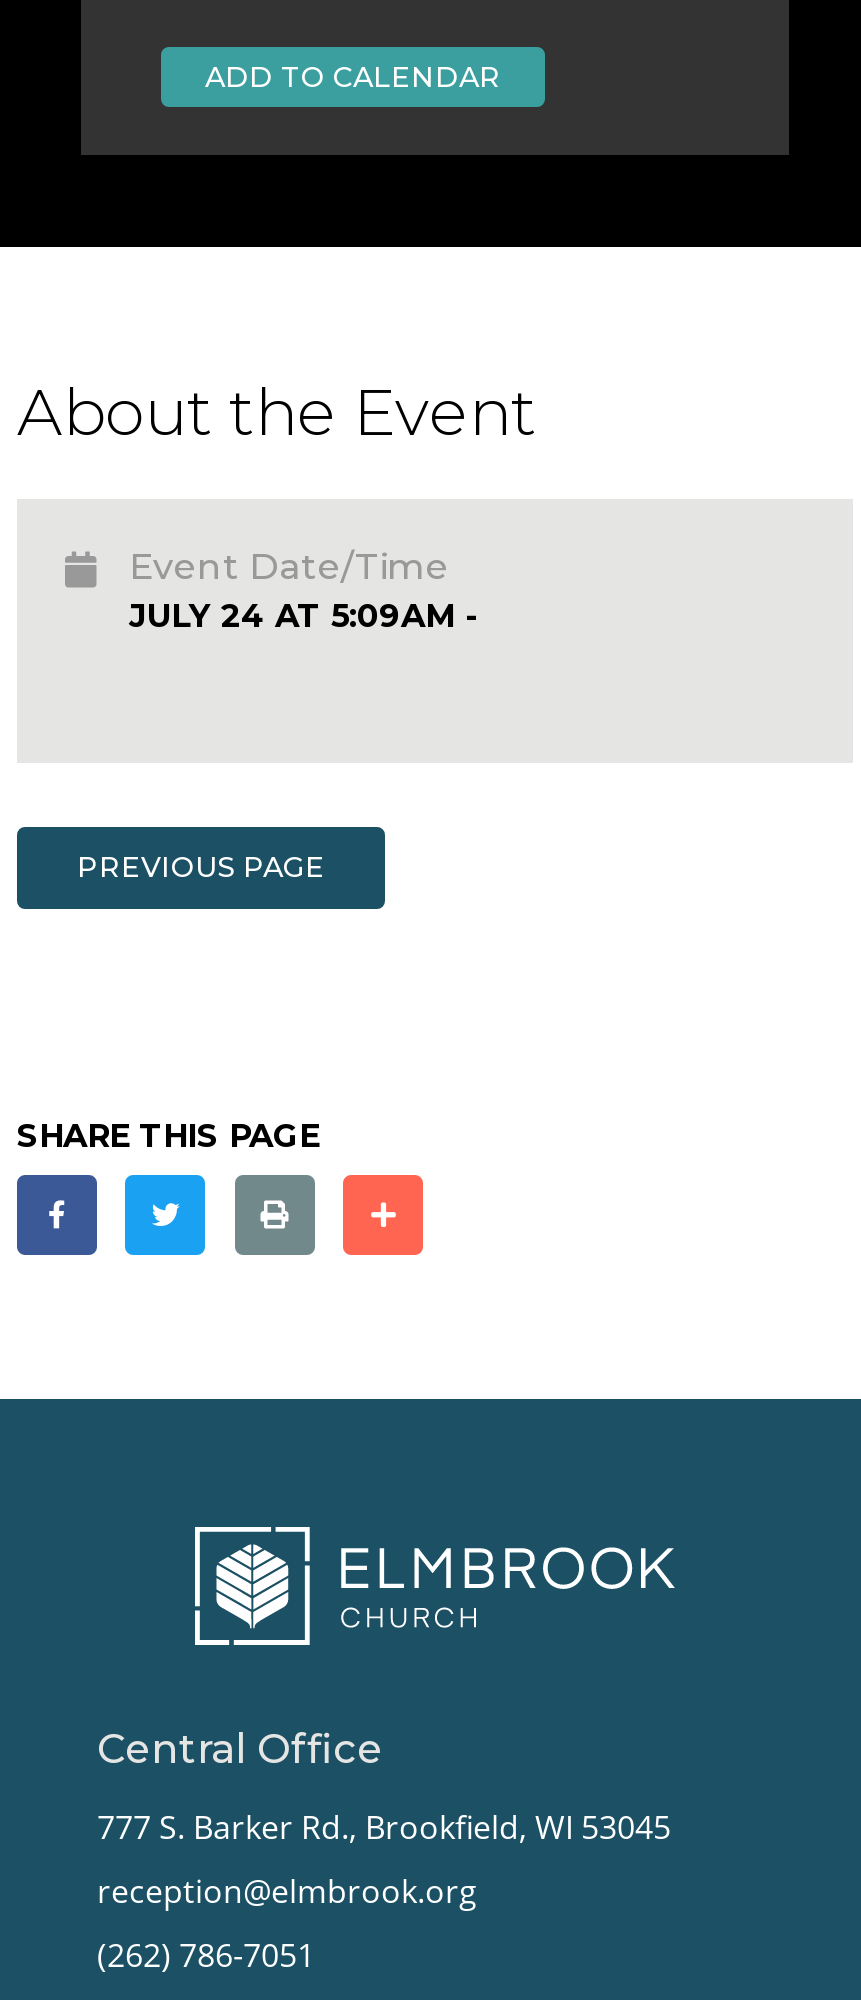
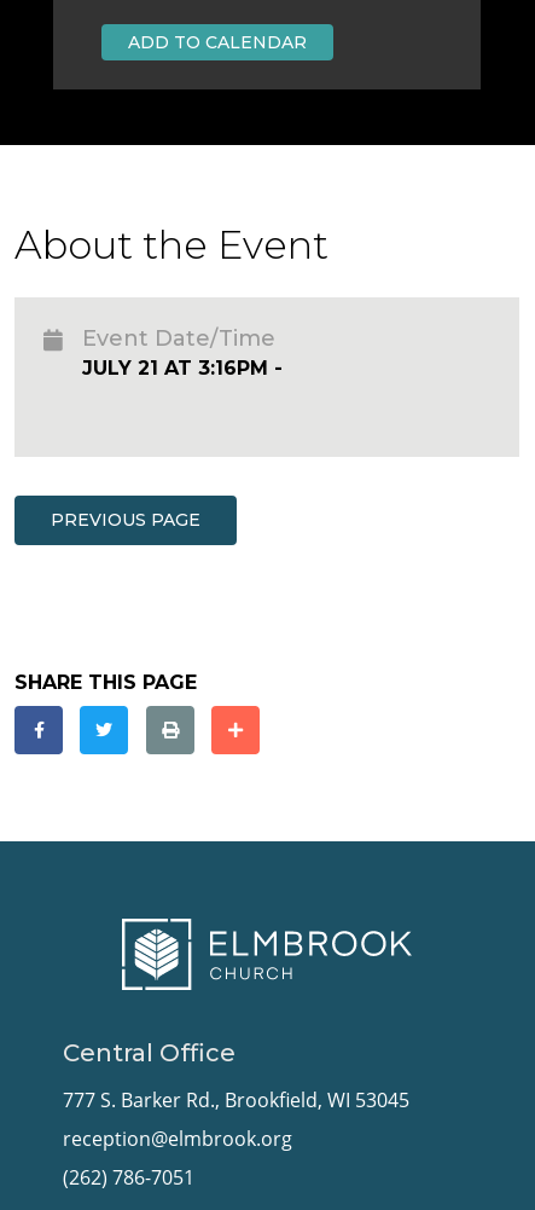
[129,597,479,635] JULY 24 AT 5:09AM - -> [82,357,283,380] JULY 21 AT 3:16PM -

